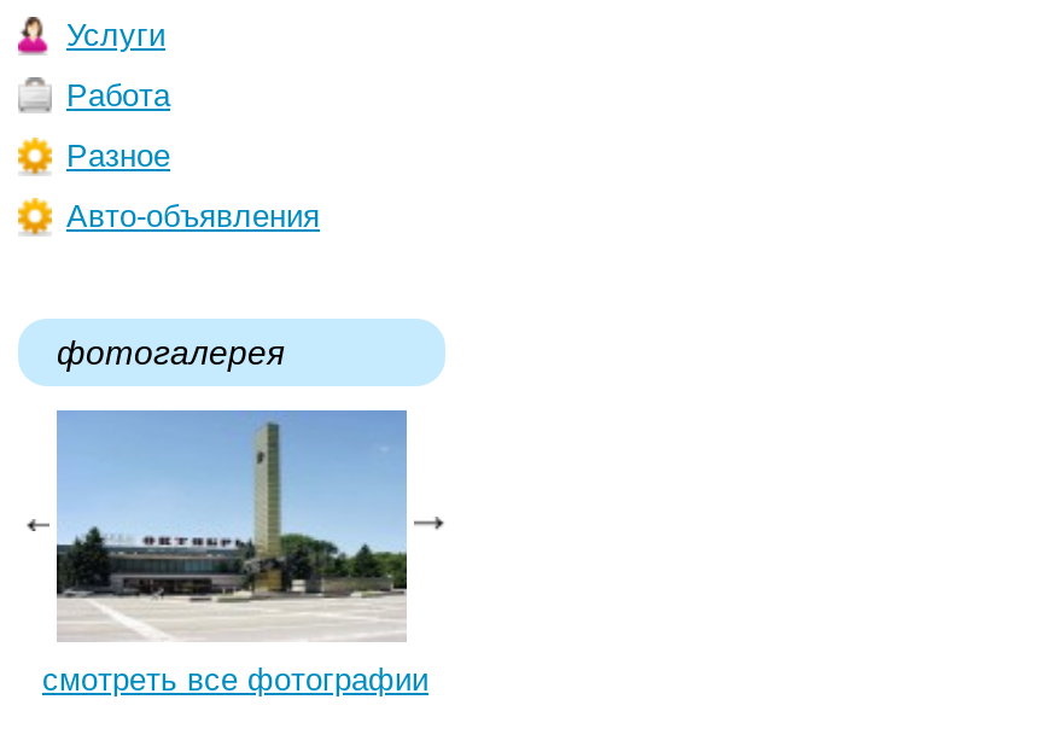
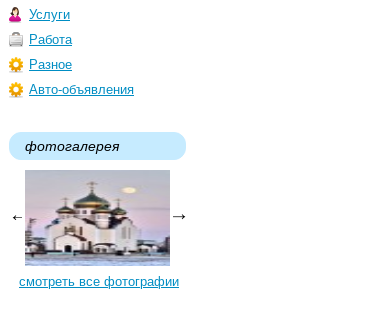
[54,410,409,642] [image] -> [24,170,171,266] [image]

